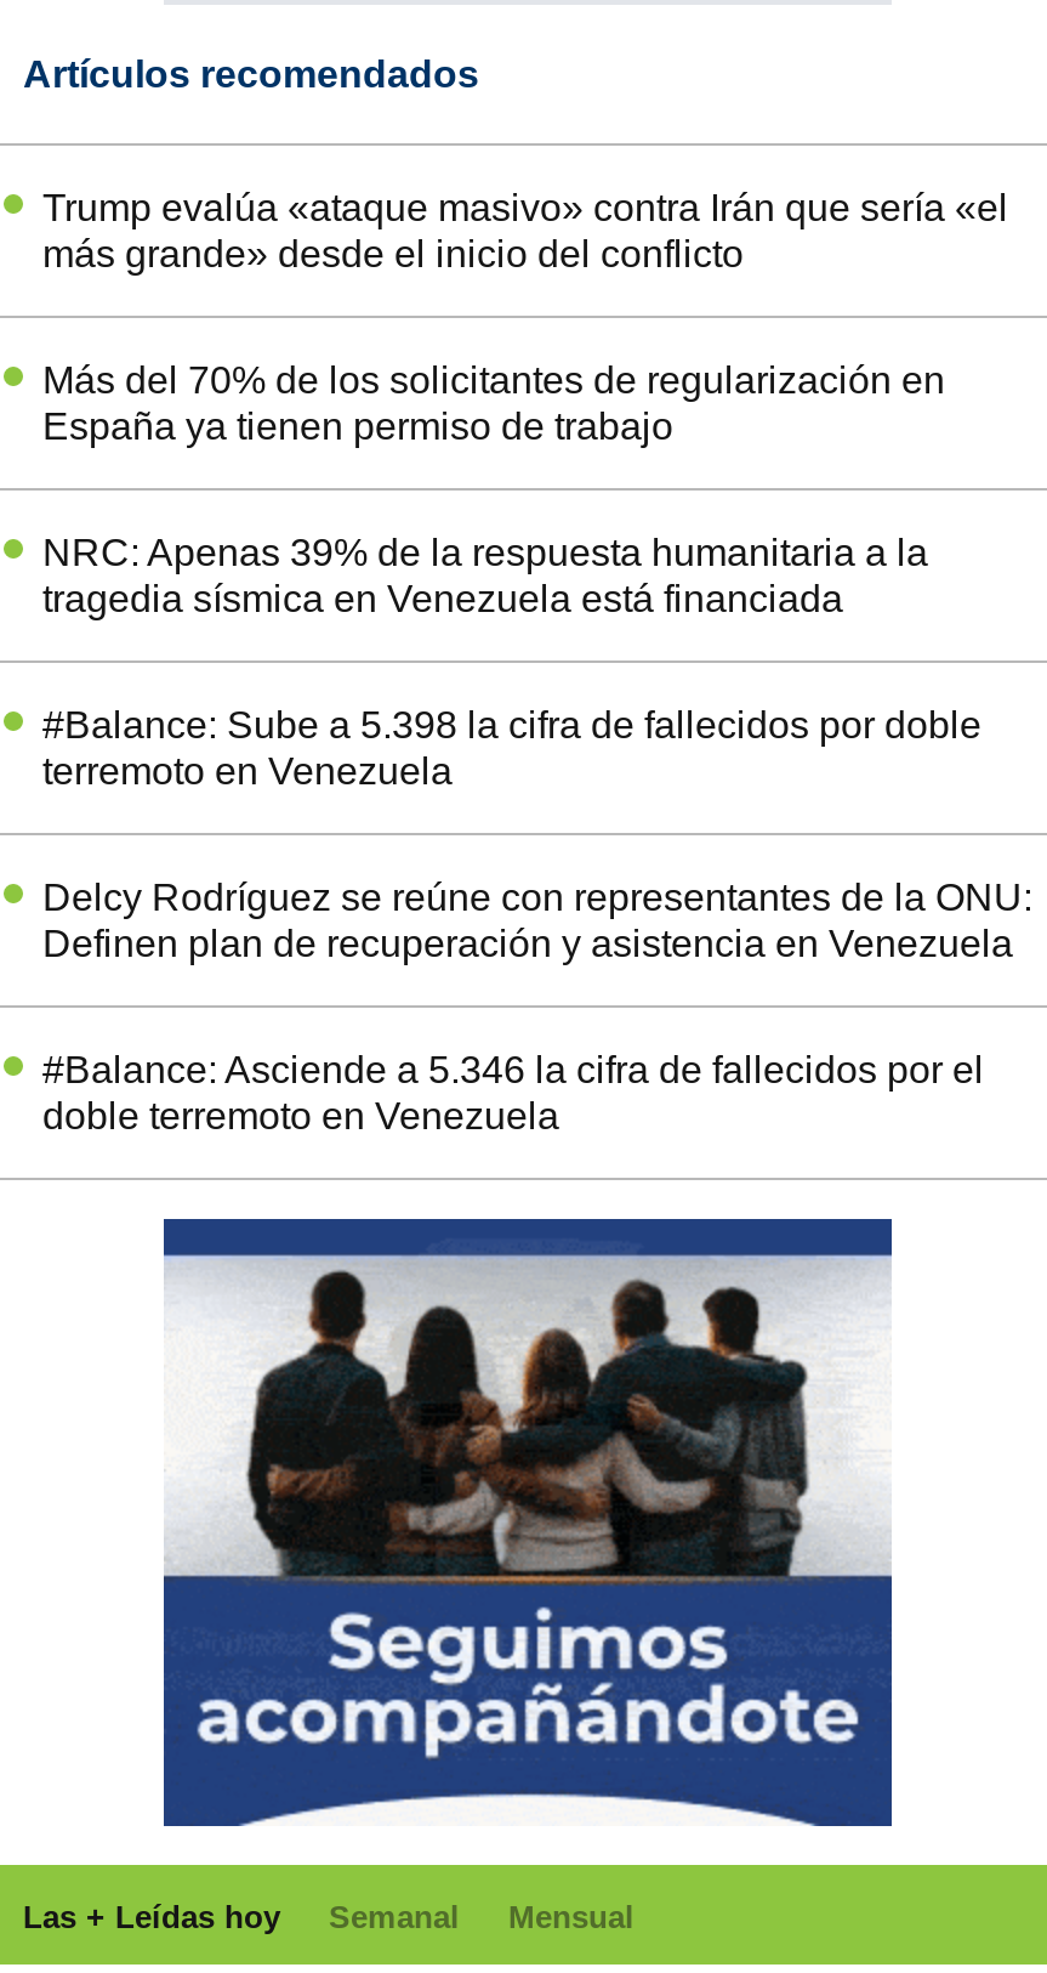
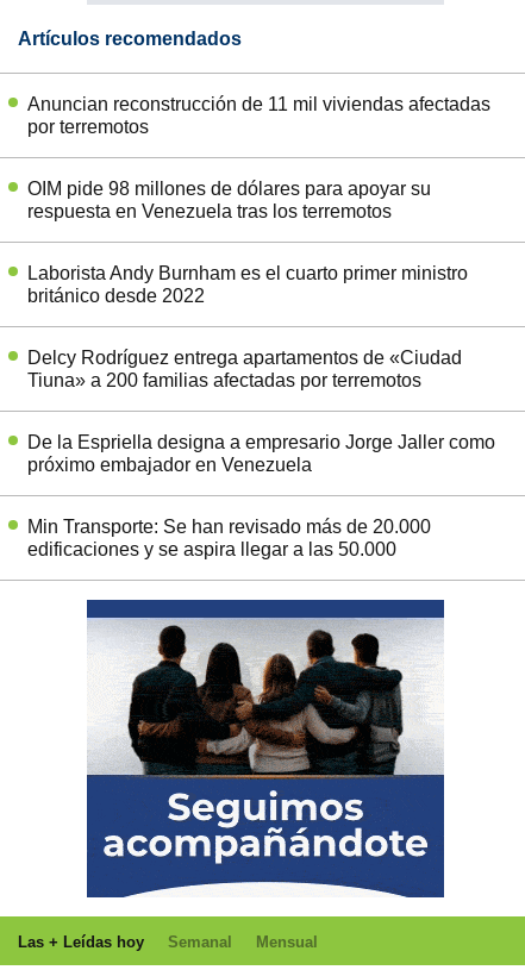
[42,187,1008,274] Trump evalúa «ataque masivo» contra Irán que sería «el | más grande» desde el inicio del conflicto -> [27,94,490,137] Anuncian reconstrucción de 11 mil viviendas afectadas | por terremotos
[42,359,945,447] Más del 70% de los solicitantes de regularización en | España ya tienen permiso de trabajo -> [27,178,431,221] OIM pide 98 millones de dólares para apoyar su | respuesta en Venezuela tras los terremotos
[42,532,928,619] NRC: Apenas 39% de la respuesta humanitaria a la | tragedia sísmica en Venezuela está financiada -> [27,263,468,306] Laborista Andy Burnham es el cuarto primer ministro | británico desde 2022
[42,704,981,791] #Balance: Sube a 5.398 la cifra de fallecidos por doble | terremoto en Venezuela -> [27,347,462,390] Delcy Rodríguez entrega apartamentos de «Ciudad | Tiuna» a 200 familias afectadas por terremotos
[42,876,1032,964] Delcy Rodríguez se reúne con representantes de la ONU: | Definen plan de recuperación y asistencia en Venezuela -> [27,432,495,475] De la Espriella designa a empresario Jorge Jaller como | próximo embajador en Venezuela
[42,1049,984,1136] #Balance: Asciende a 5.346 la cifra de fallecidos por el | doble terremoto en Venezuela -> [27,516,431,559] Min Transporte: Se han revisado más de 20.000 | edificaciones y se aspira llegar a las 50.000

